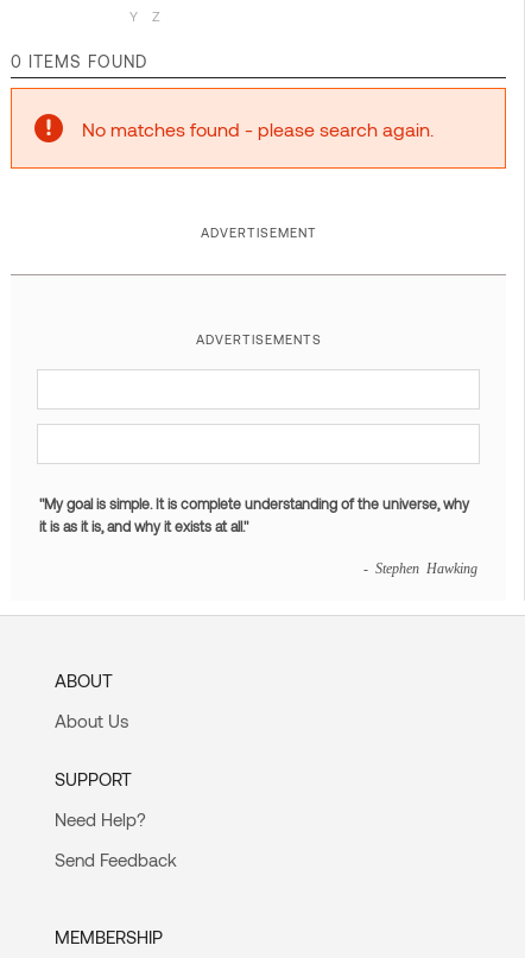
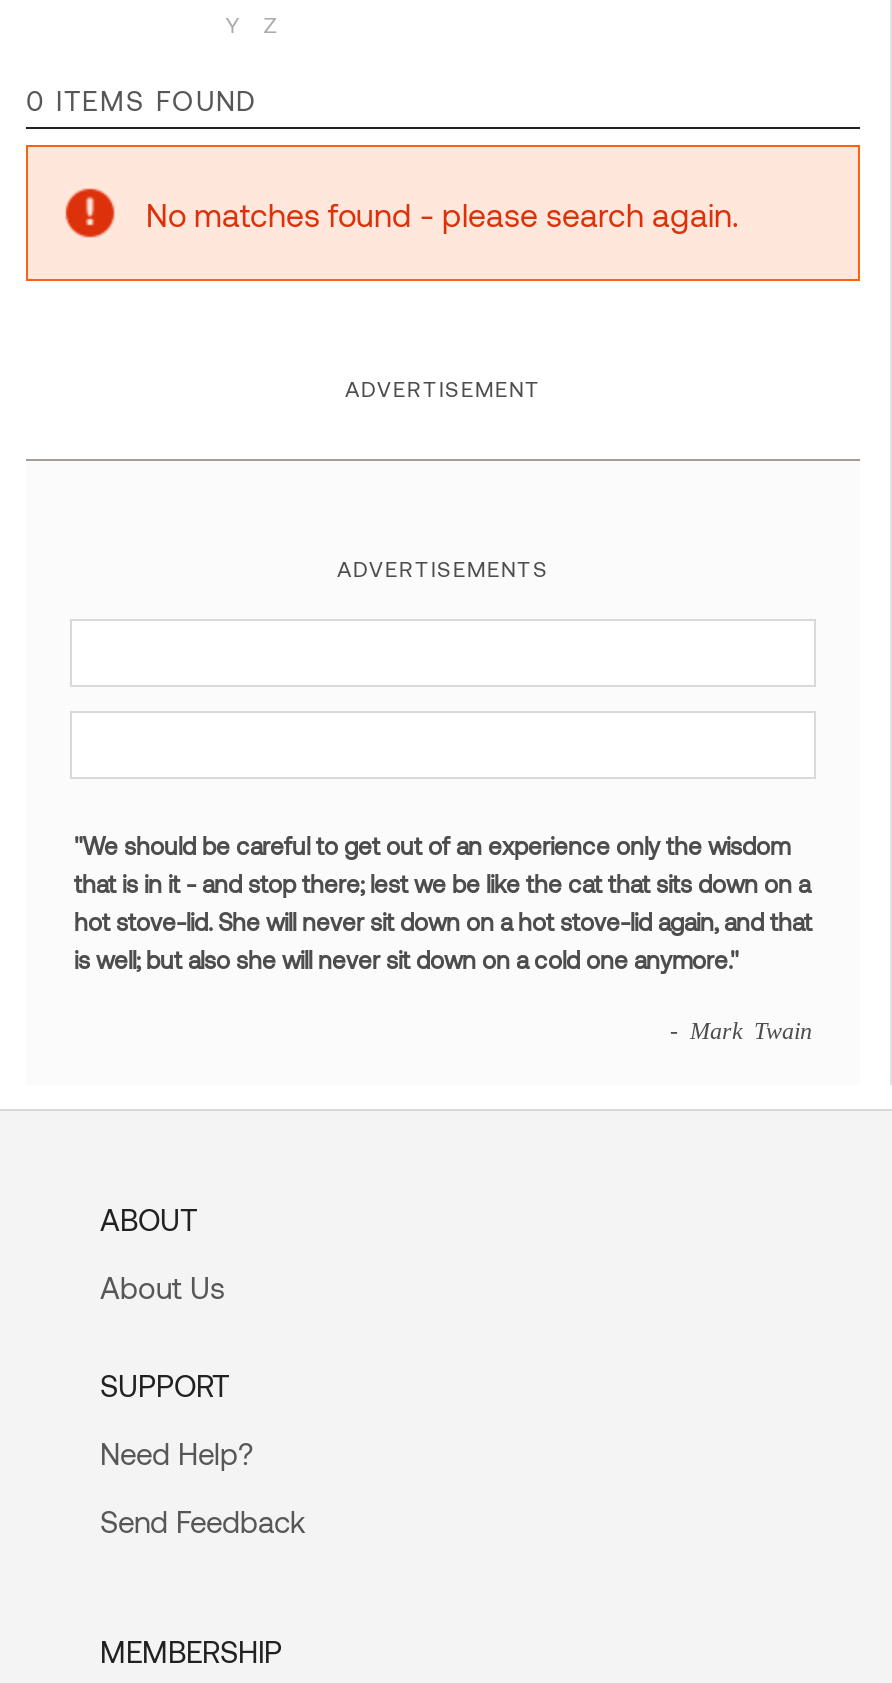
[39,496,469,535] "My goal is simple. It is complete understanding of the universe, why | it is as it is, and why it exists at all." -> [74,832,812,974] "We should be careful to get out of an experience only the wisdom | that is in it - and stop there; lest we be like the cat that sits down on a | hot stove-lid. She will never sit down on a hot stove-lid again, and that | is well; but also she will never sit down on a cold one anymore."
[363,561,477,575] - Stephen Hawking -> [670,1018,812,1042] - Mark Twain

